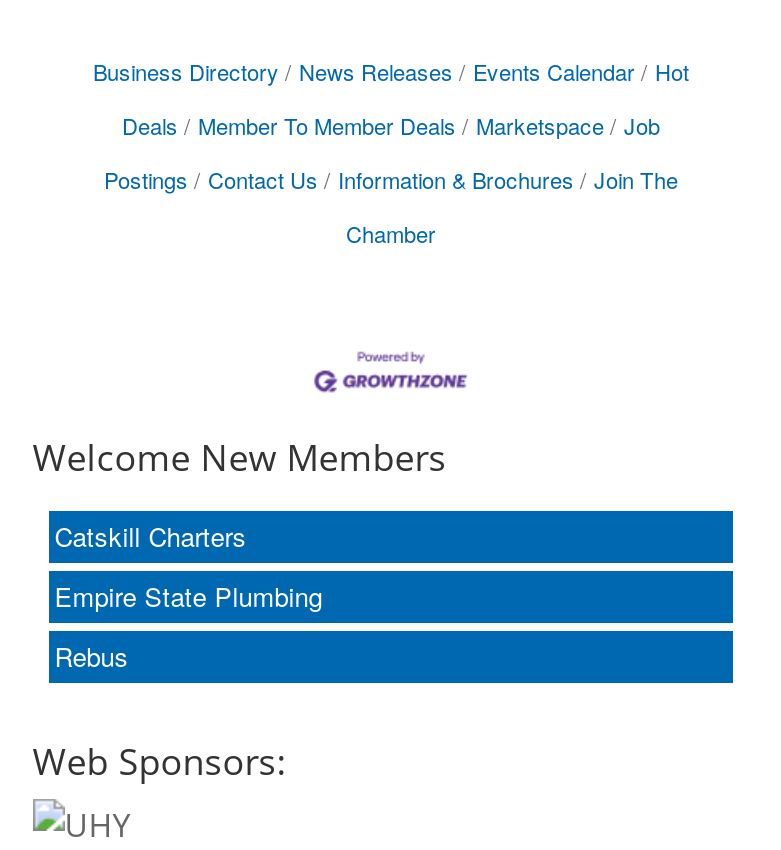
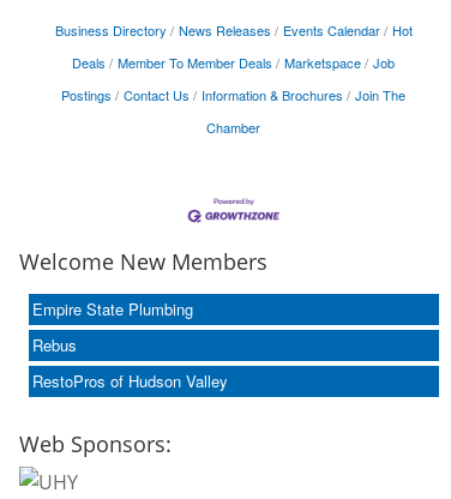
[55,517,247,555] Catskill Charters -> none
moved [55,577,323,675] -> [32,298,193,356]: Empire State Plumbing | Rebus
none -> [32,370,228,392] RestoPros of Hudson Valley

